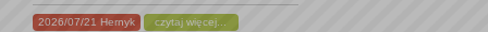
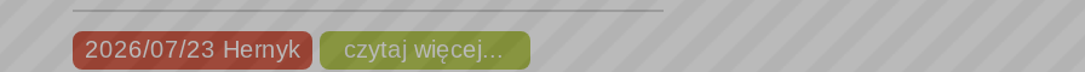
[38,16,227,28] 2026/07/21 Hernyk czytaj więcej... -> [85,36,504,62] 2026/07/23 Hernyk czytaj więcej...

